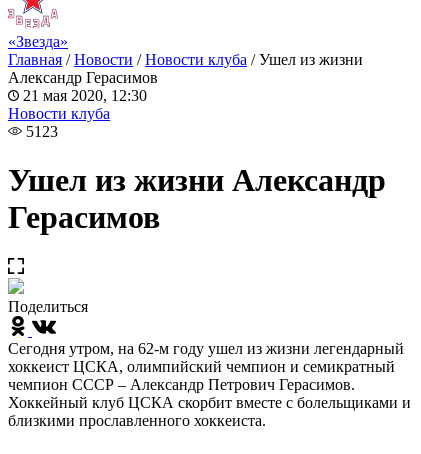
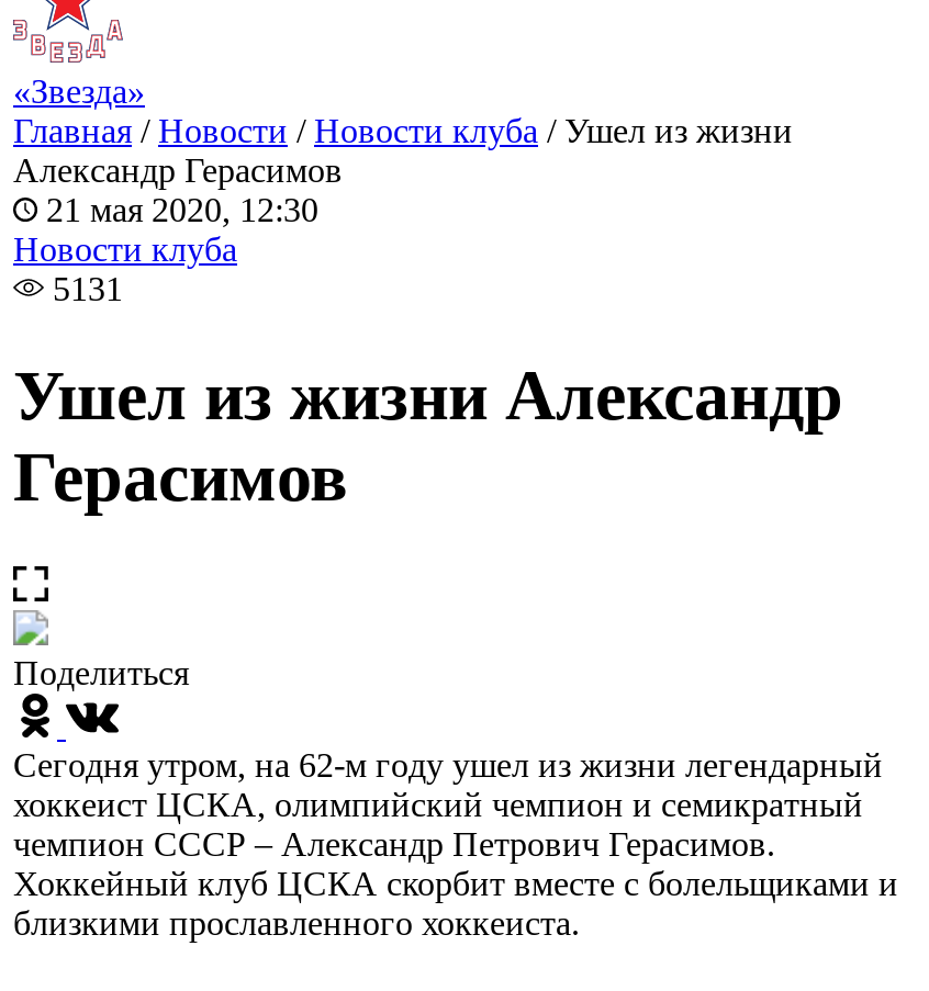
[22,123,58,140] 5123 -> [44,269,123,306] 5131

